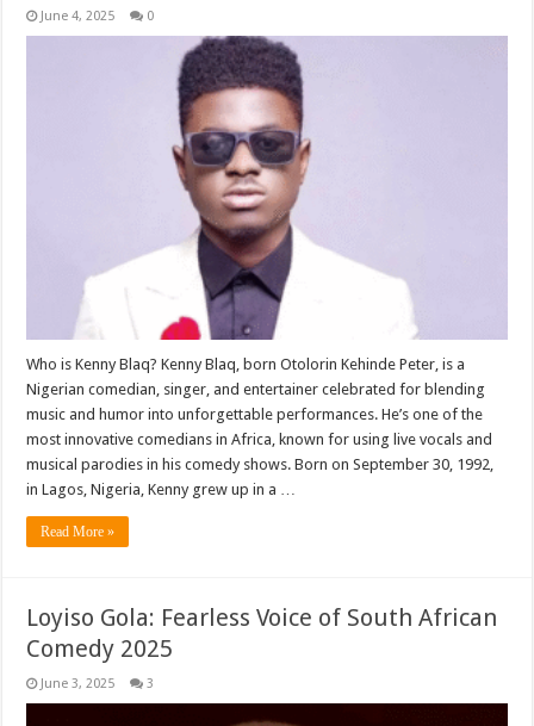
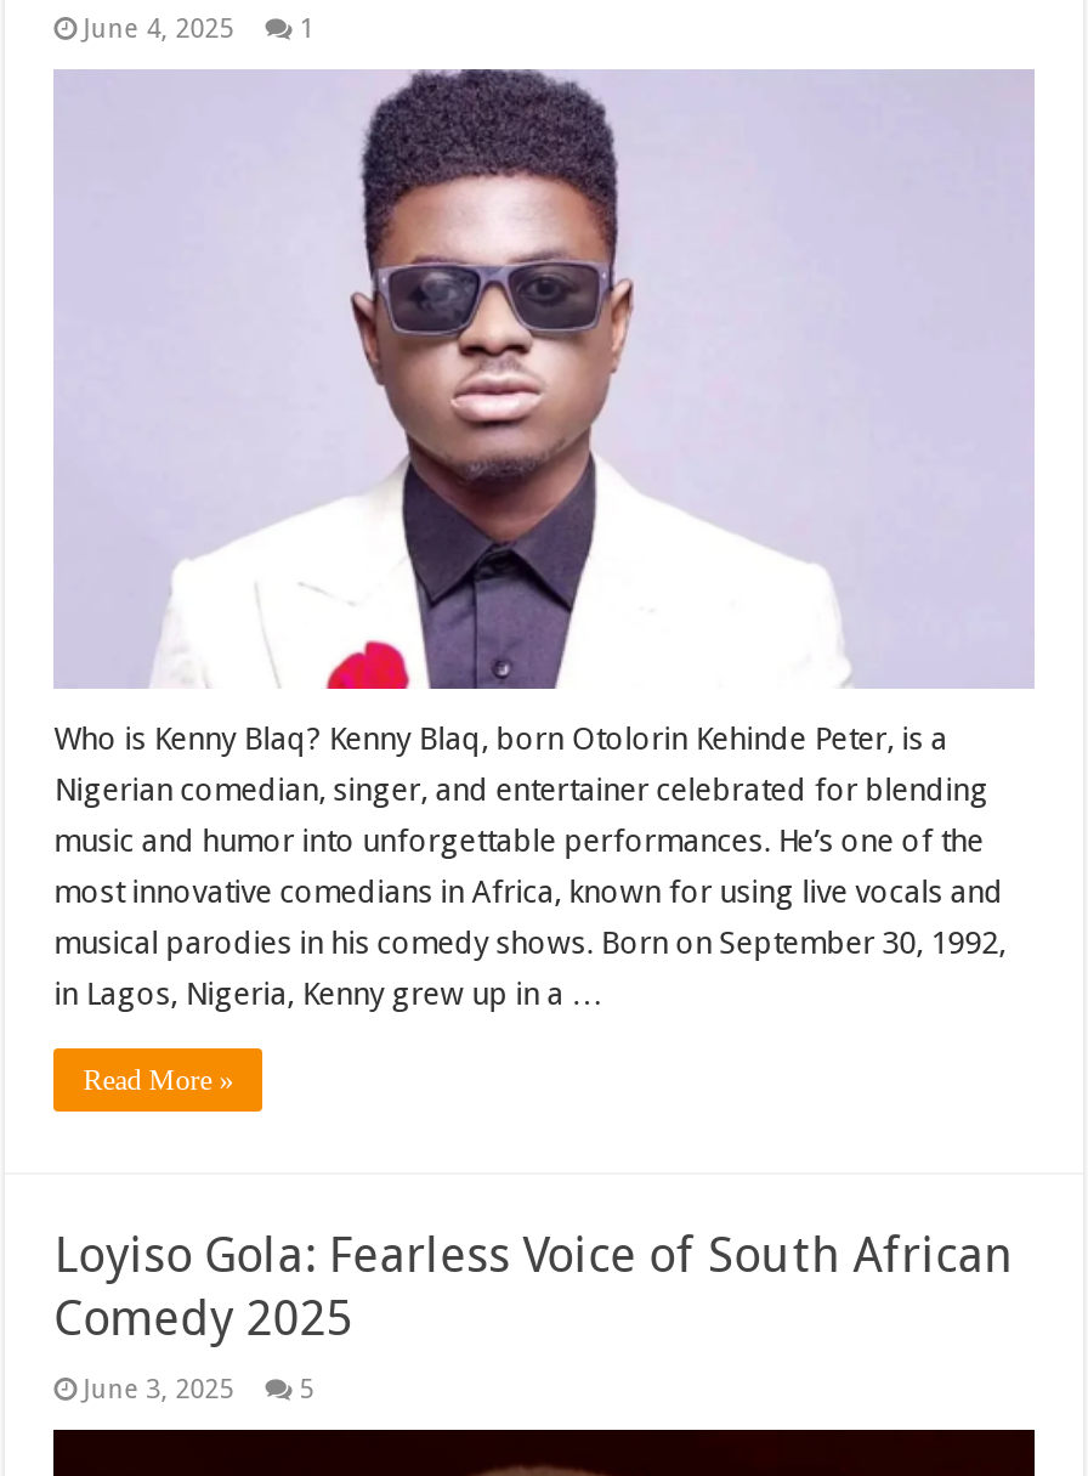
[147,9,154,24] 0 -> [299,15,314,46] 1
[147,676,154,691] 3 -> [299,1373,314,1405] 5

